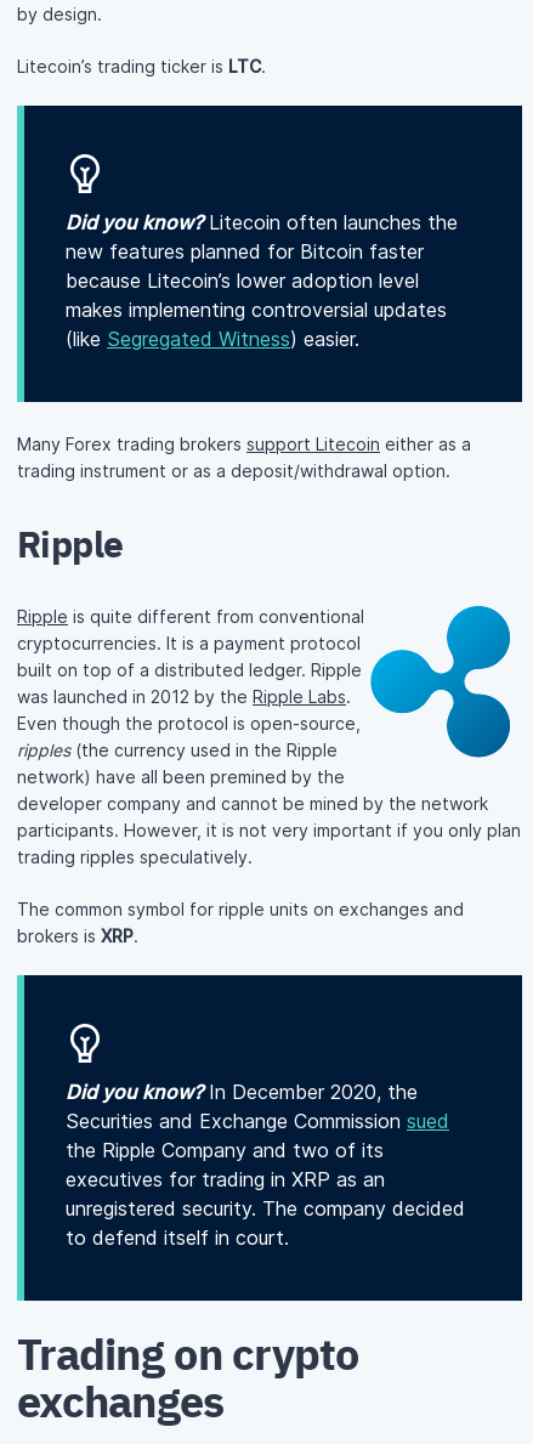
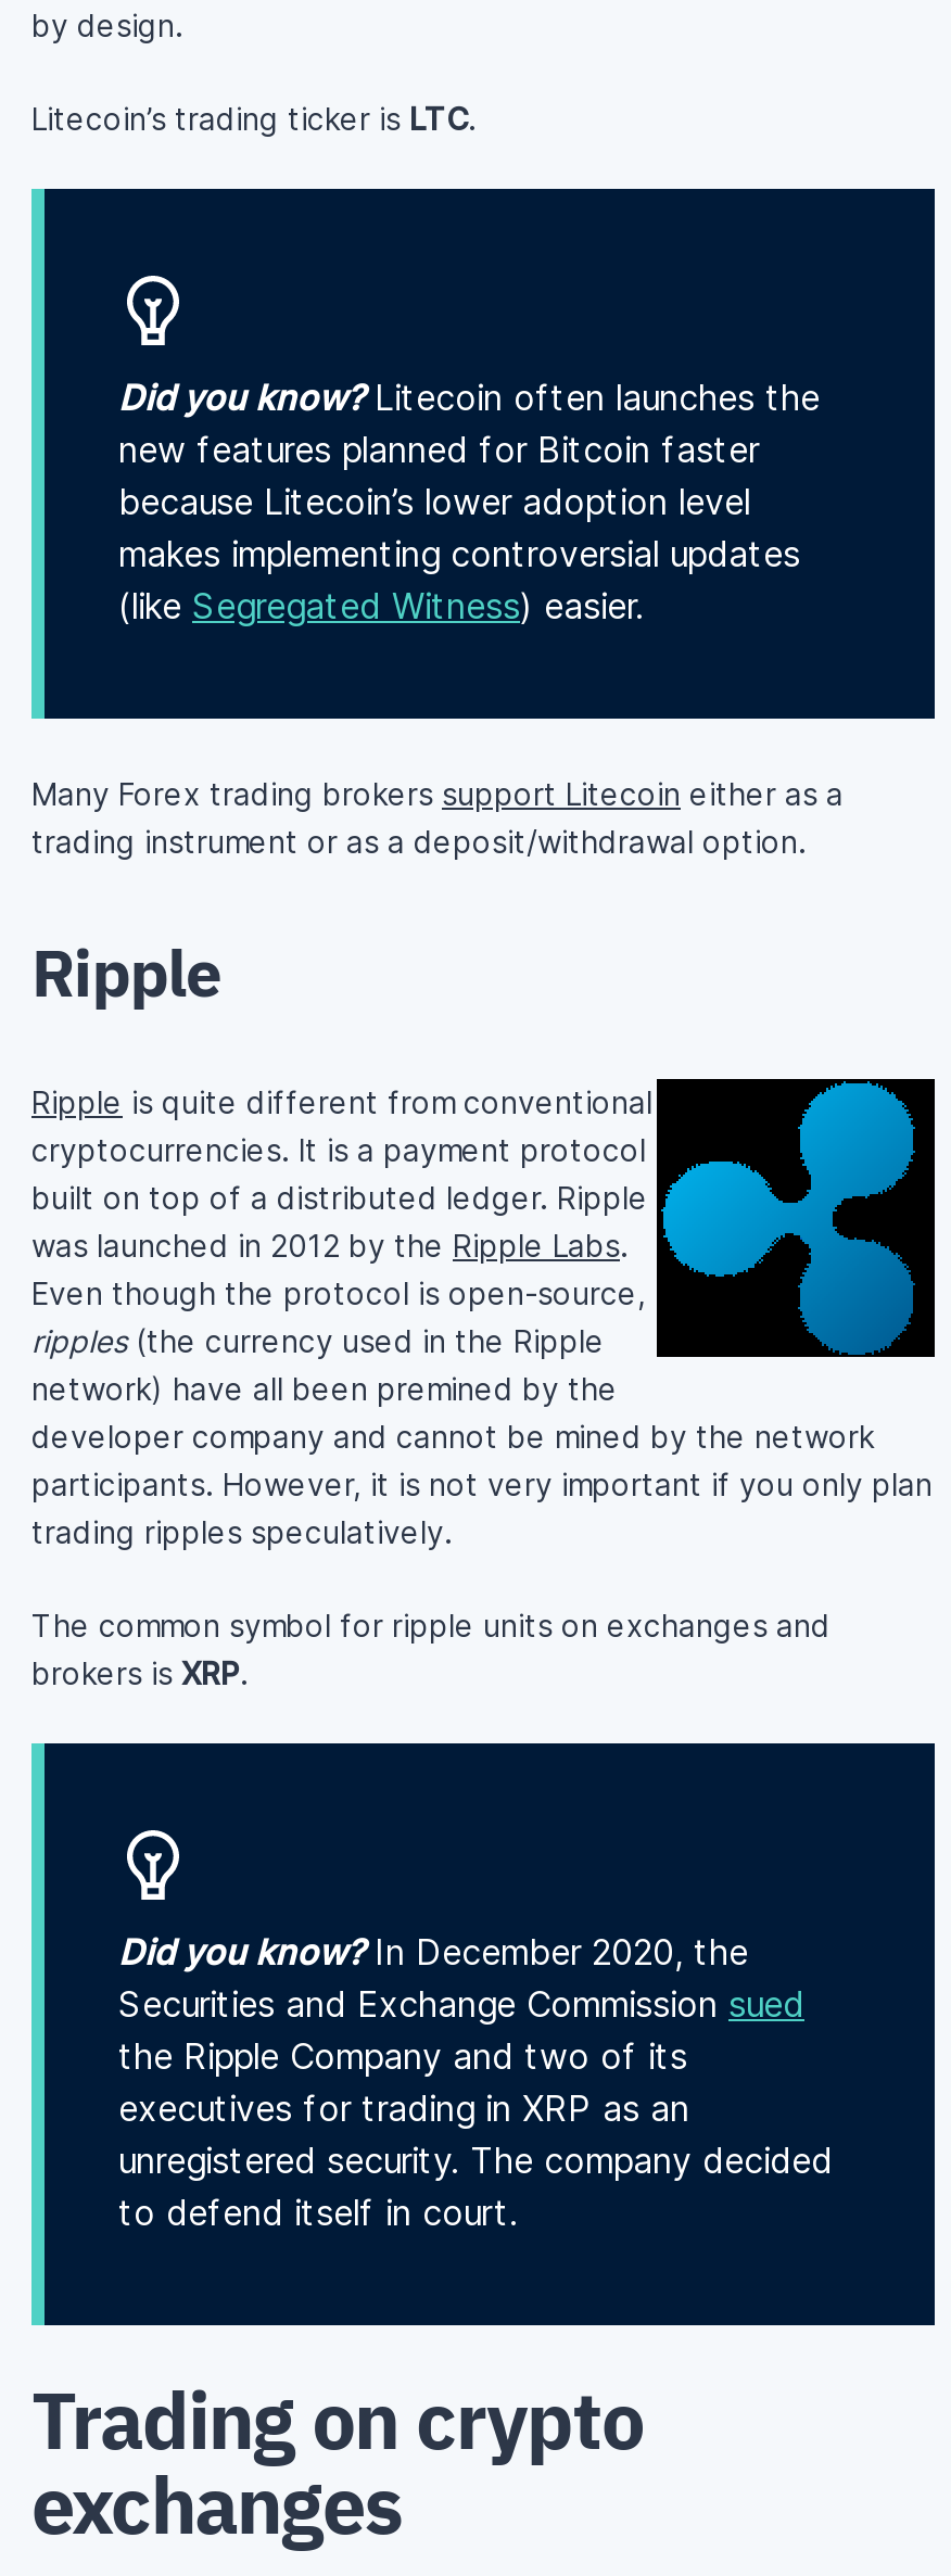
[367,604,522,759] [image] -> [655,1077,937,1359] [image]

